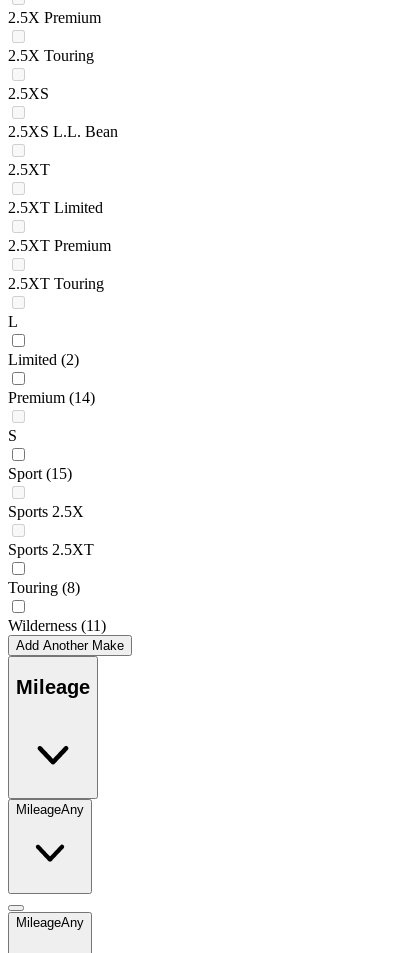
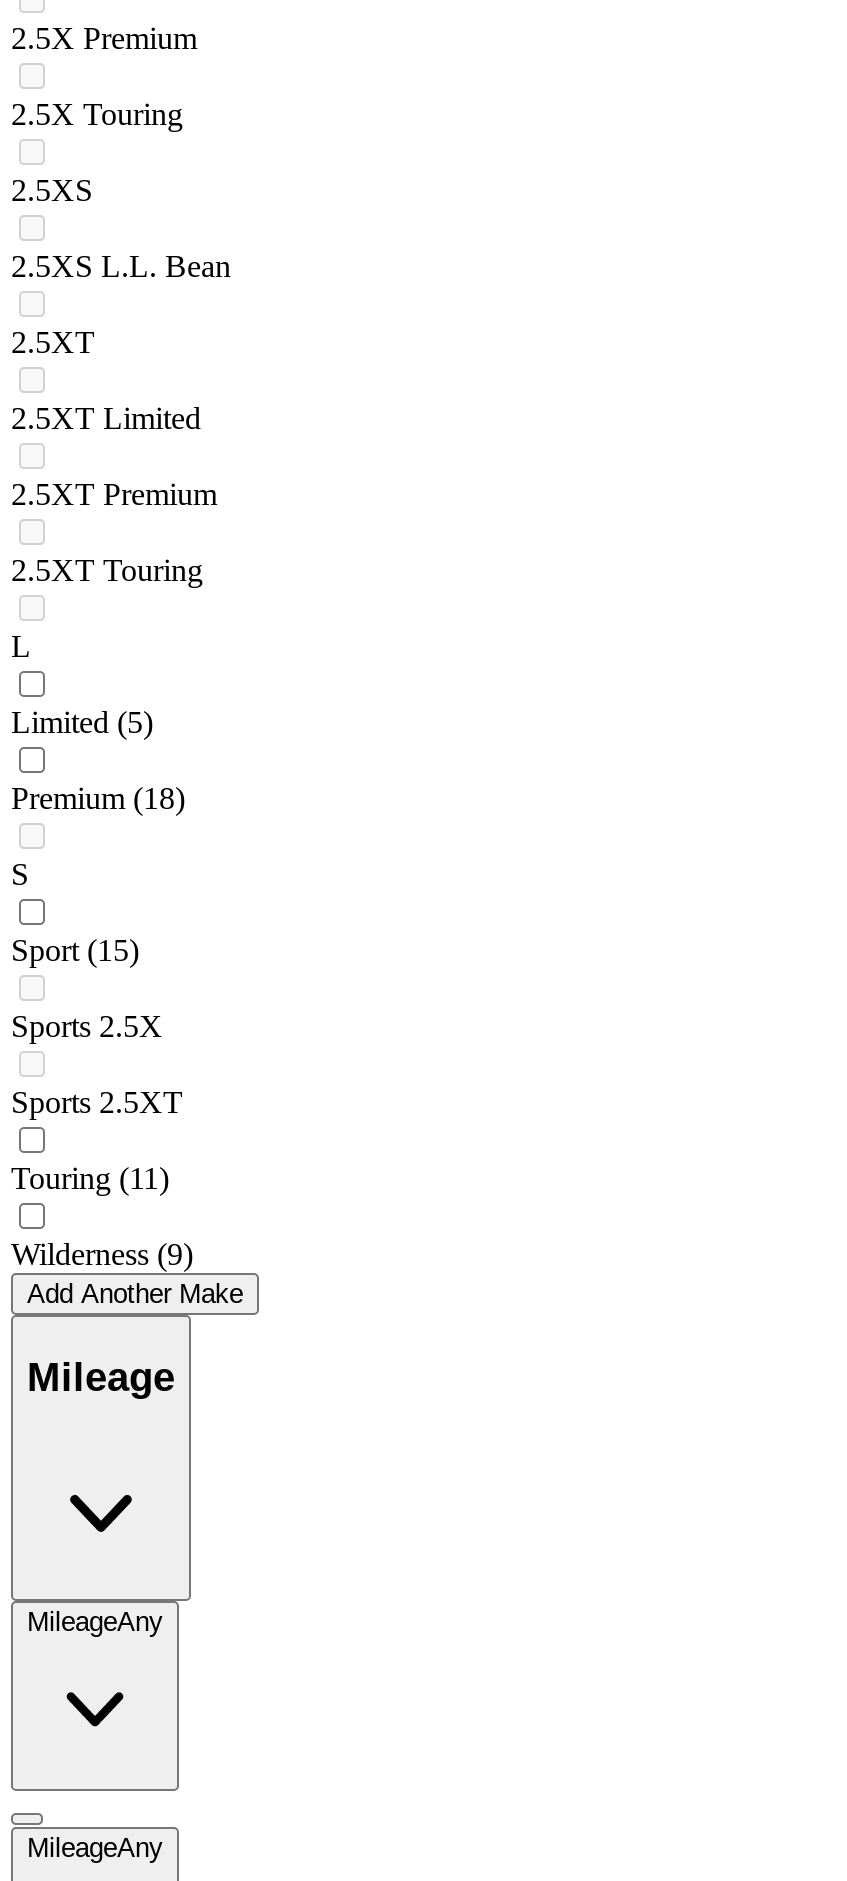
[8,351,79,368] Limited (2) -> [11,706,153,740] Limited (5)
[8,389,95,406] Premium (14) -> [11,782,185,816] Premium (18)
[8,579,80,596] Touring (8) -> [11,1162,169,1196] Touring (11)
[8,617,106,634] Wilderness (11) -> [11,1238,193,1272] Wilderness (9)

